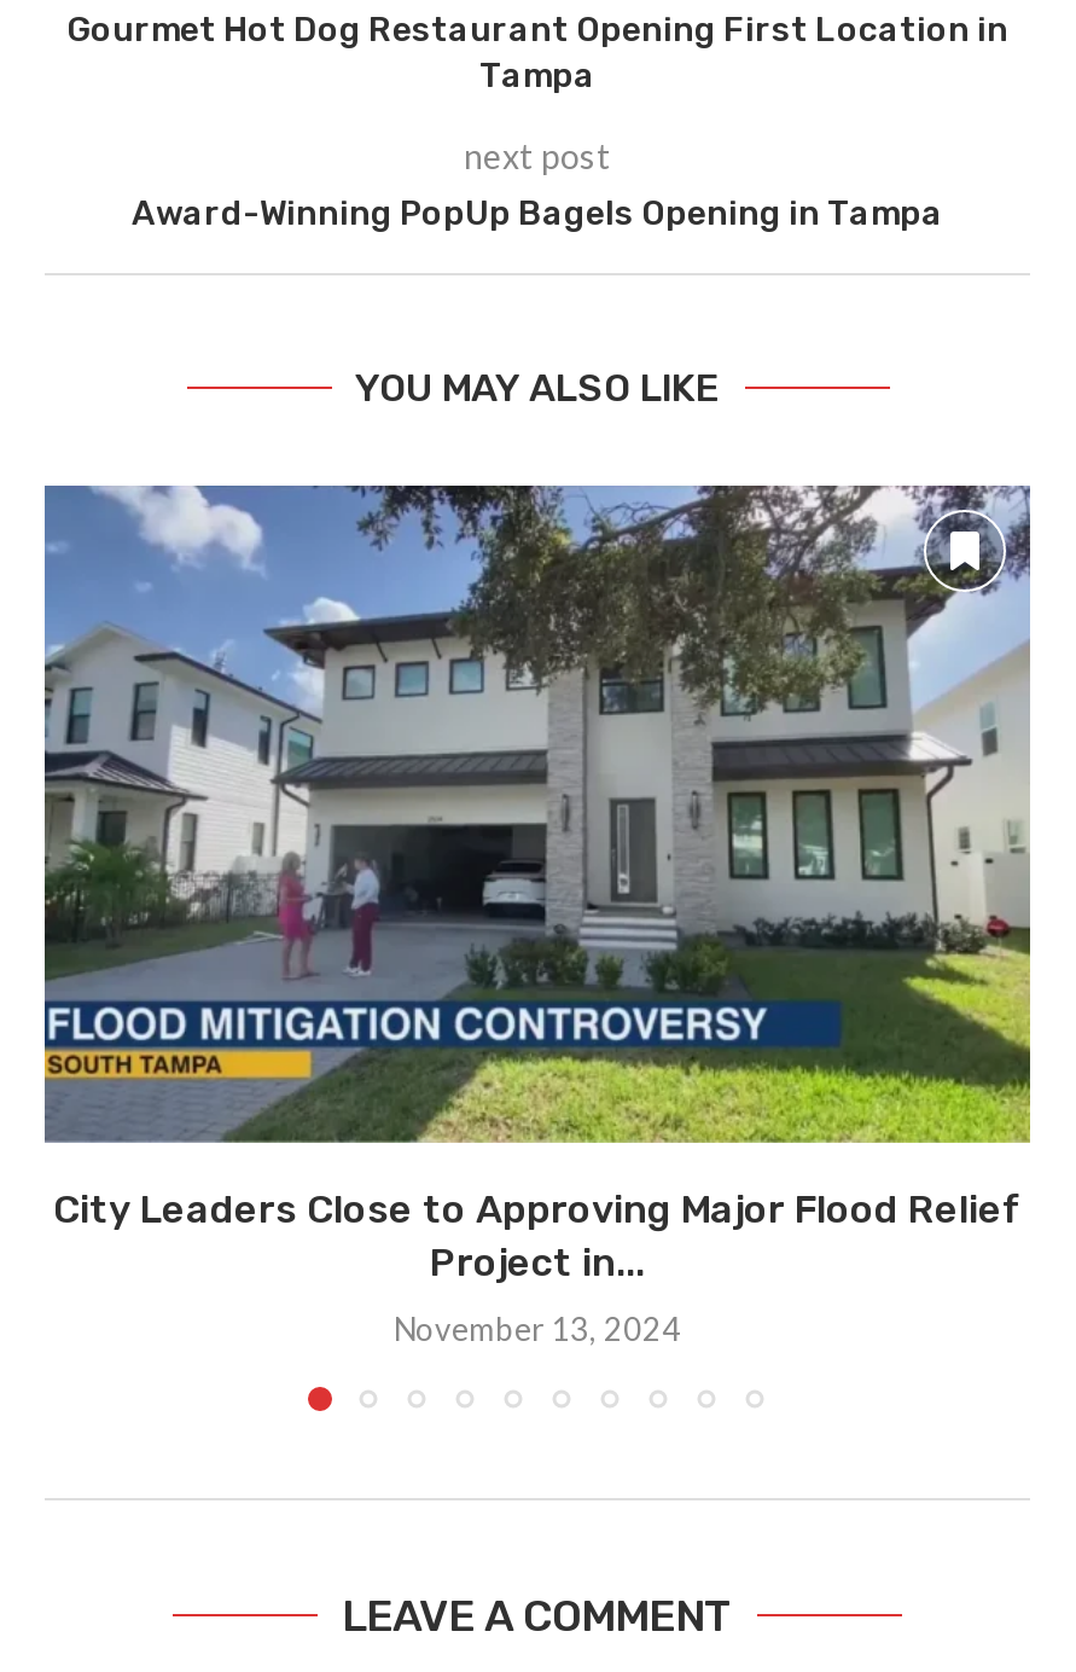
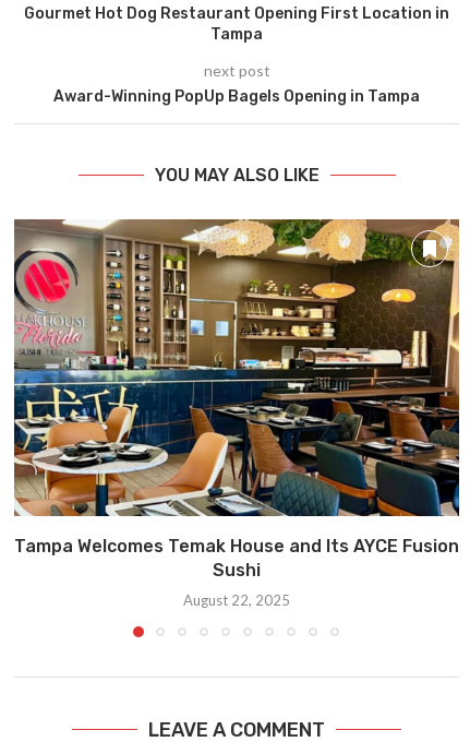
[42,483,1033,1286] [image] | City Leaders Close to Approving Major Flood Relief | Project in... -> [13,218,460,581] [image] | Tampa Welcomes Temak House and Its AYCE Fusion | Sushi
[394,1310,681,1349] November 13, 2024 -> [183,592,290,609] August 22, 2025

